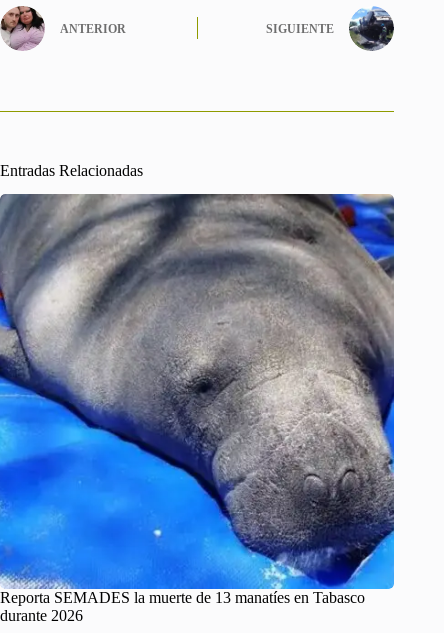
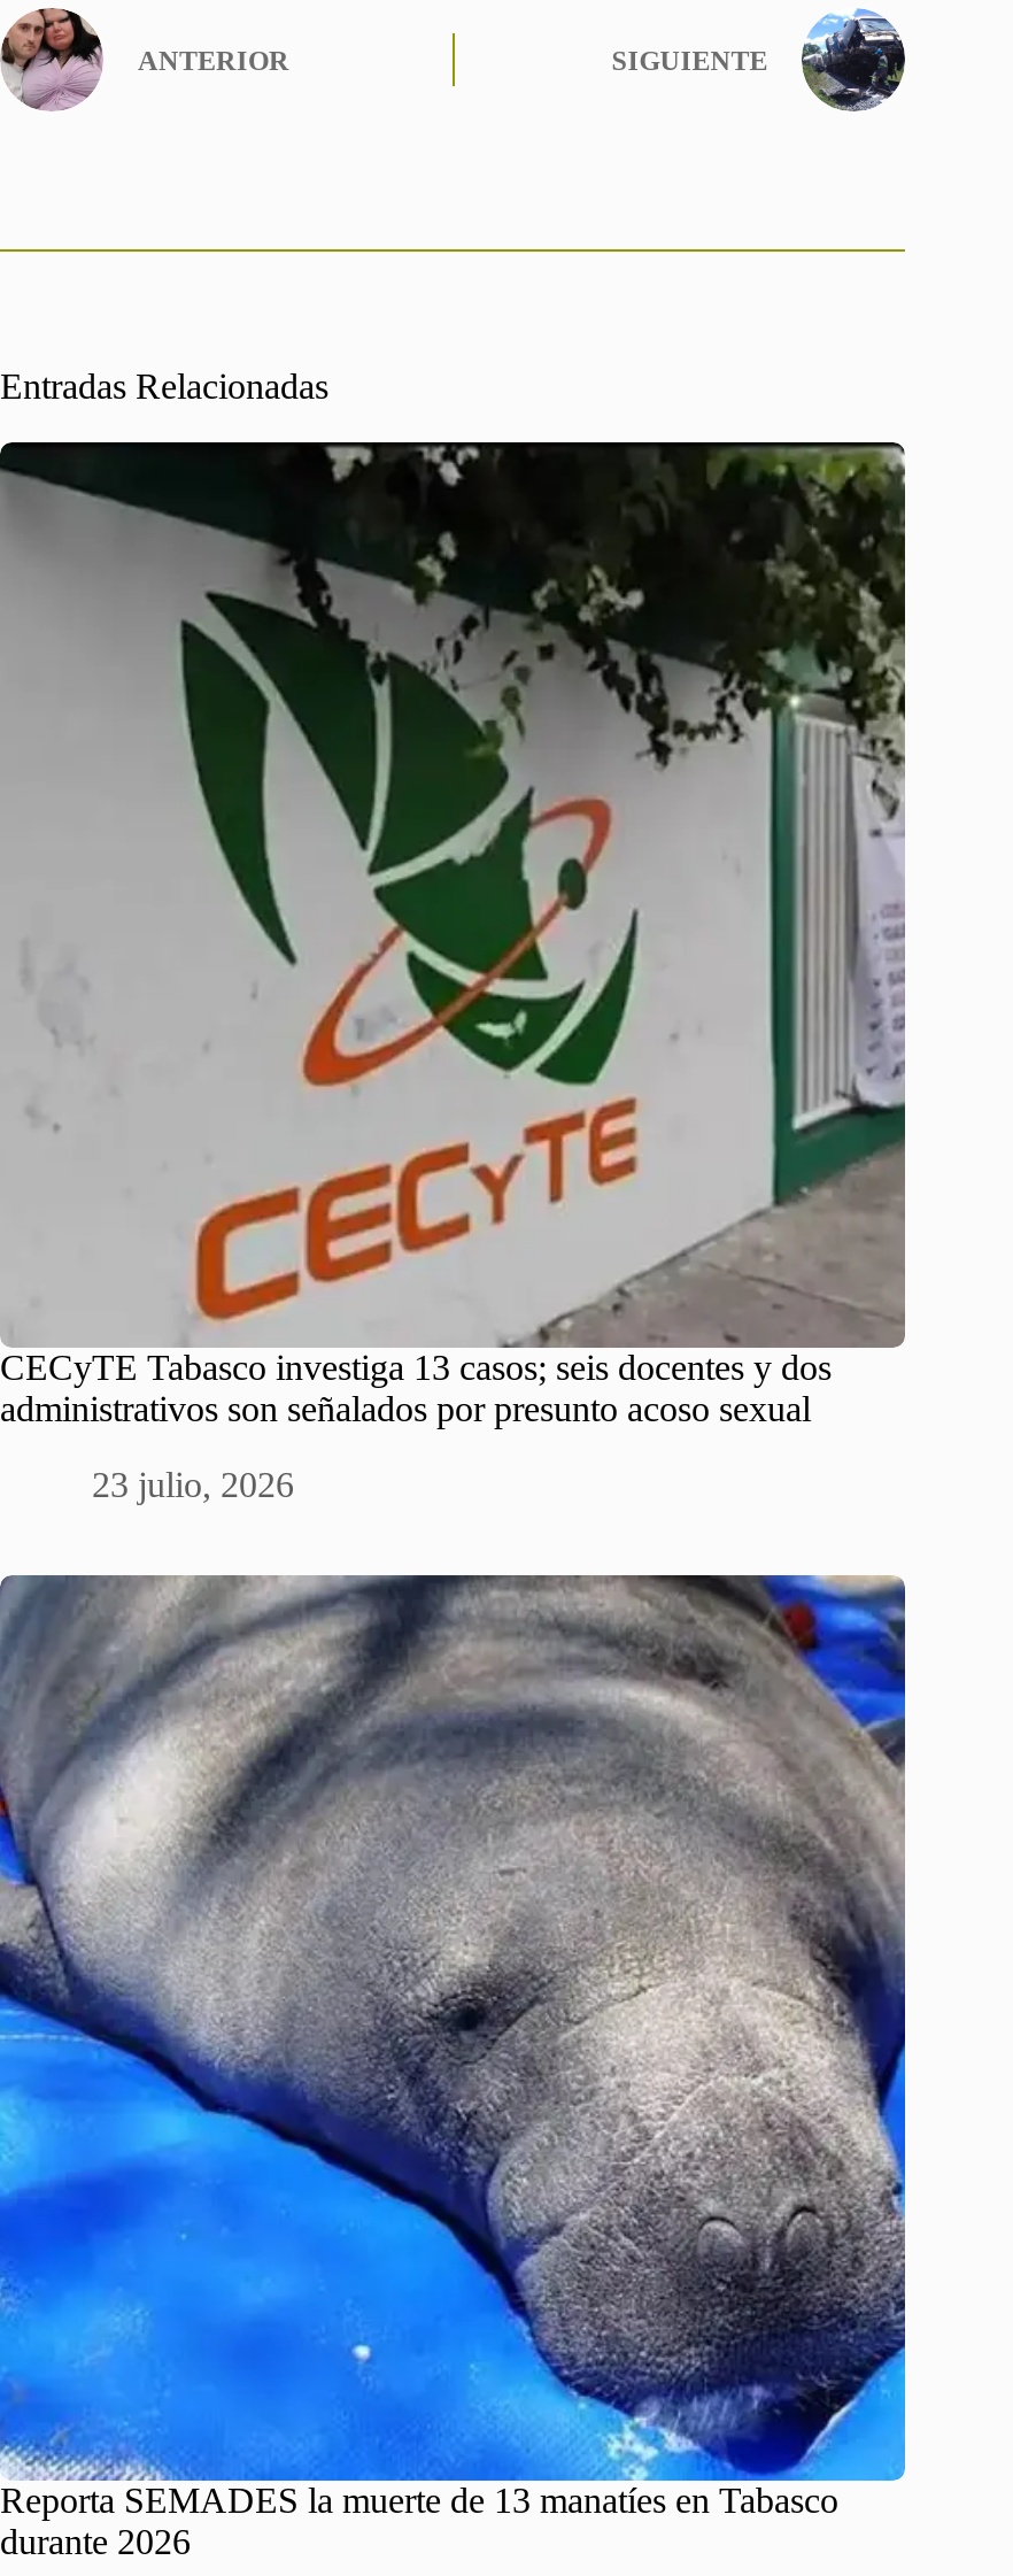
none -> [0,440,907,1503] [image] | CECyTE Tabasco investiga 13 casos; seis docentes y dos | administrativos son señalados por presunto acoso sexual | 23 julio, 2026

